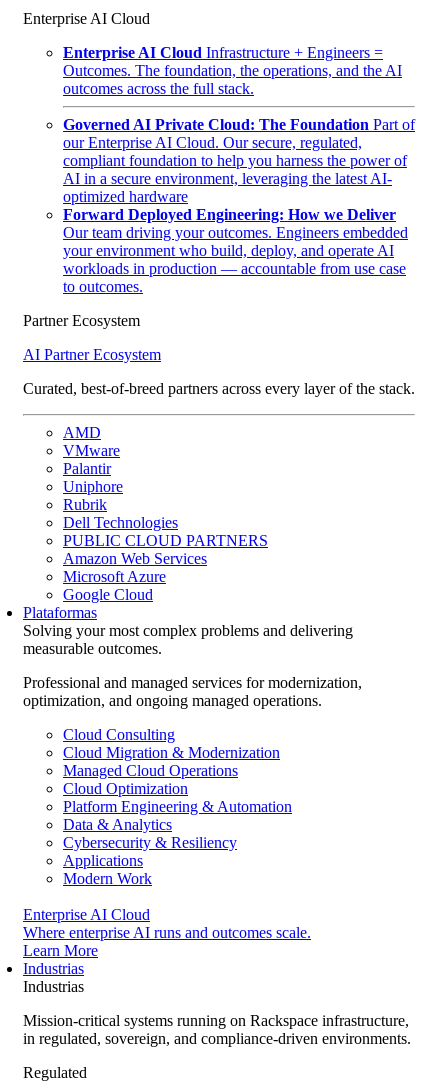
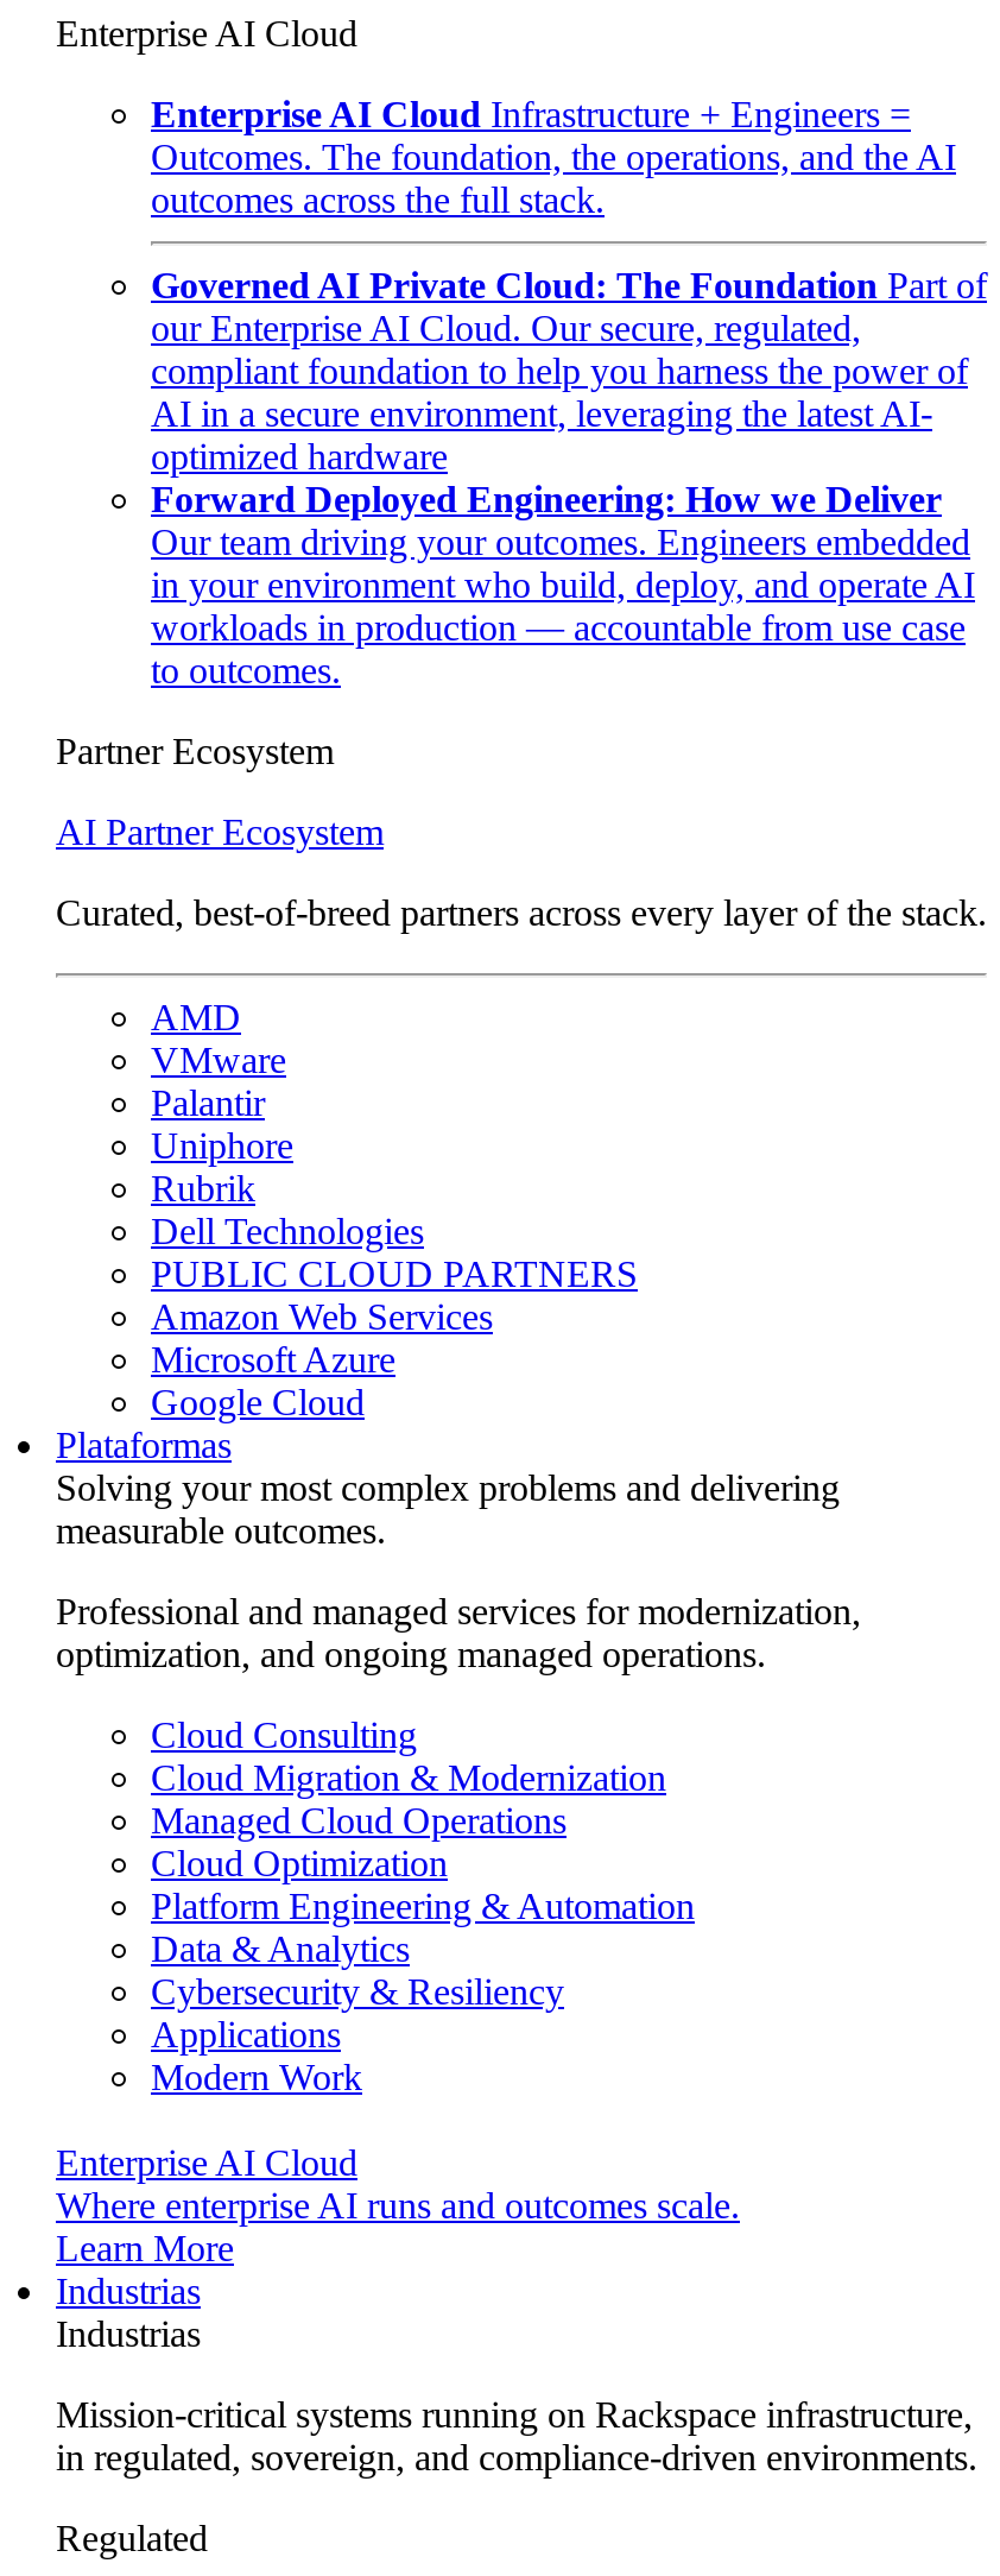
[63,242,394,259] your environment who build, deploy, and operate AI -> [151,565,975,605] in your environment who build, deploy, and operate AI

